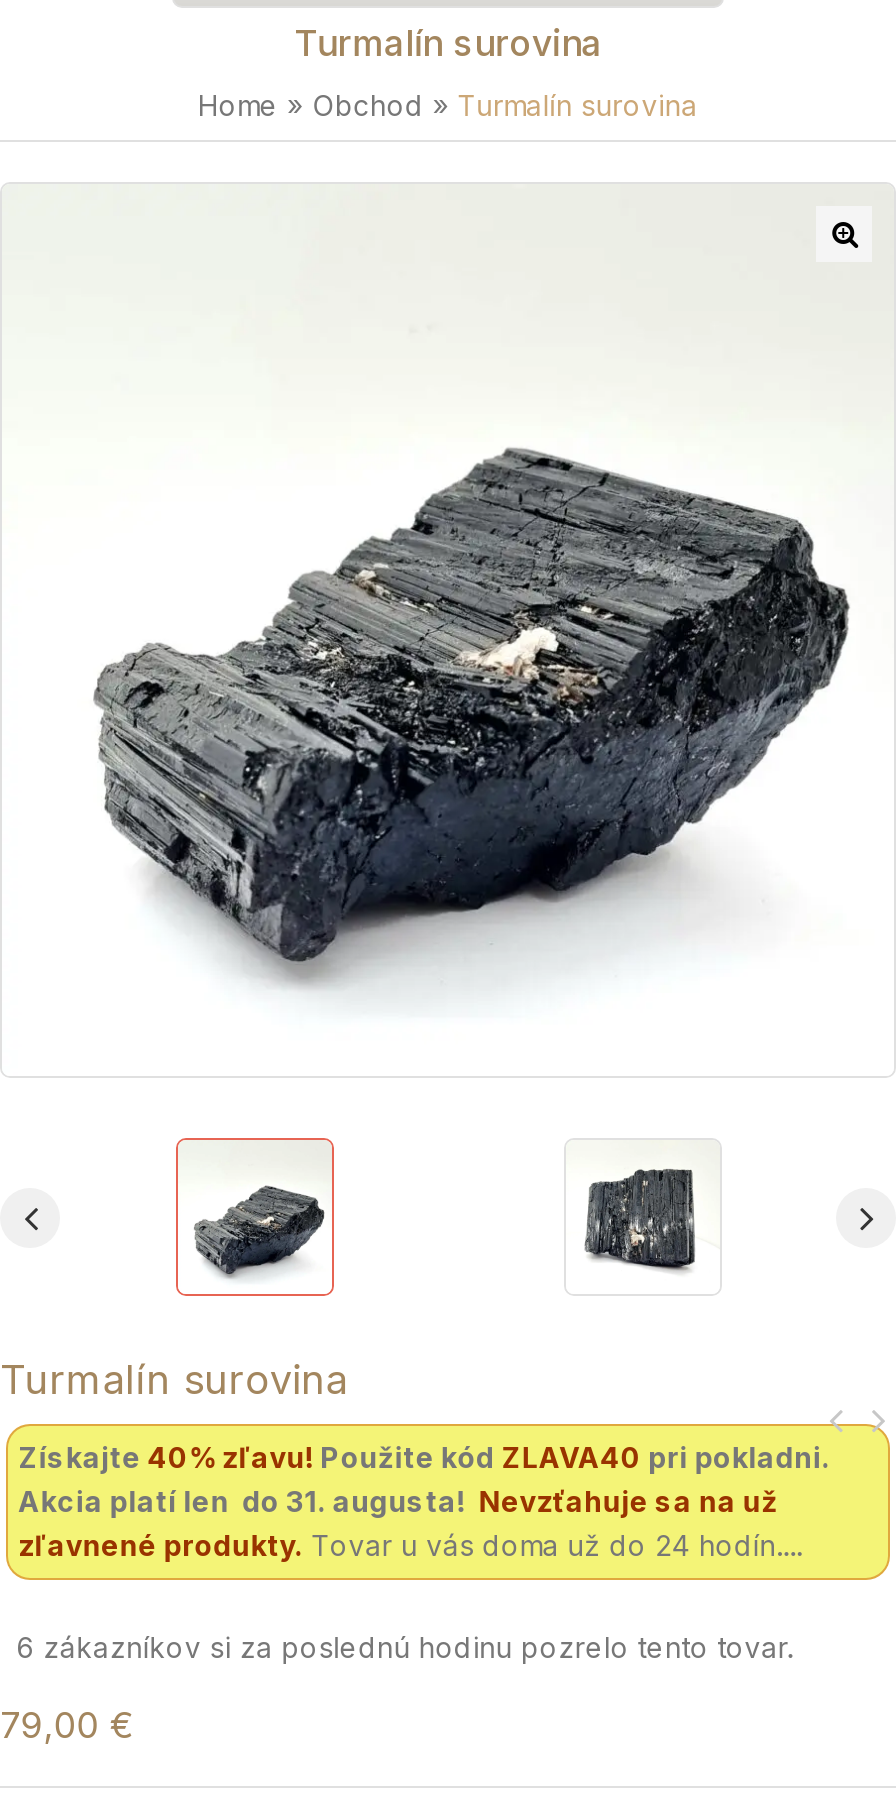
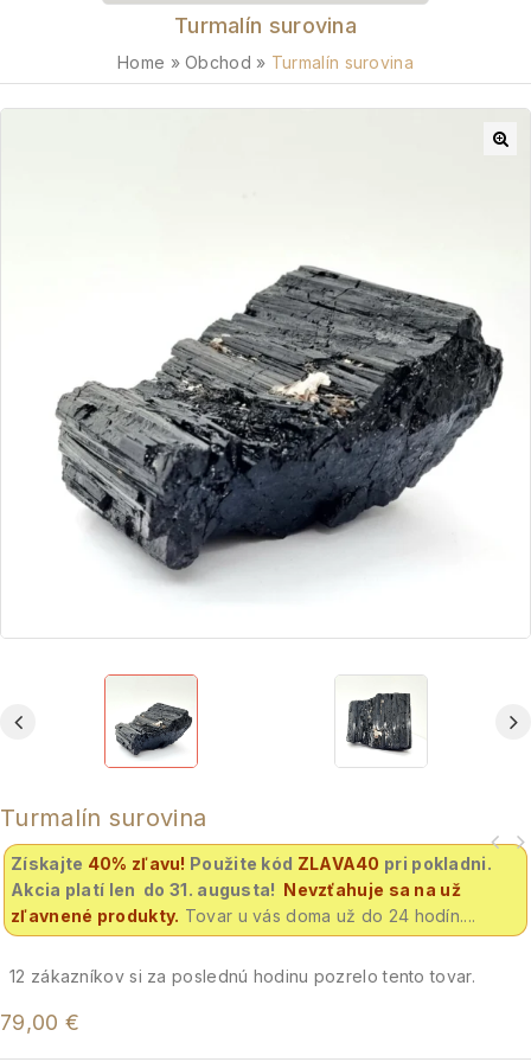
[16,1630,793,1664] 6 zákazníkov si za poslednú hodinu pozrelo tento tovar. -> [9,966,475,986] 12 zákazníkov si za poslednú hodinu pozrelo tento tovar.

